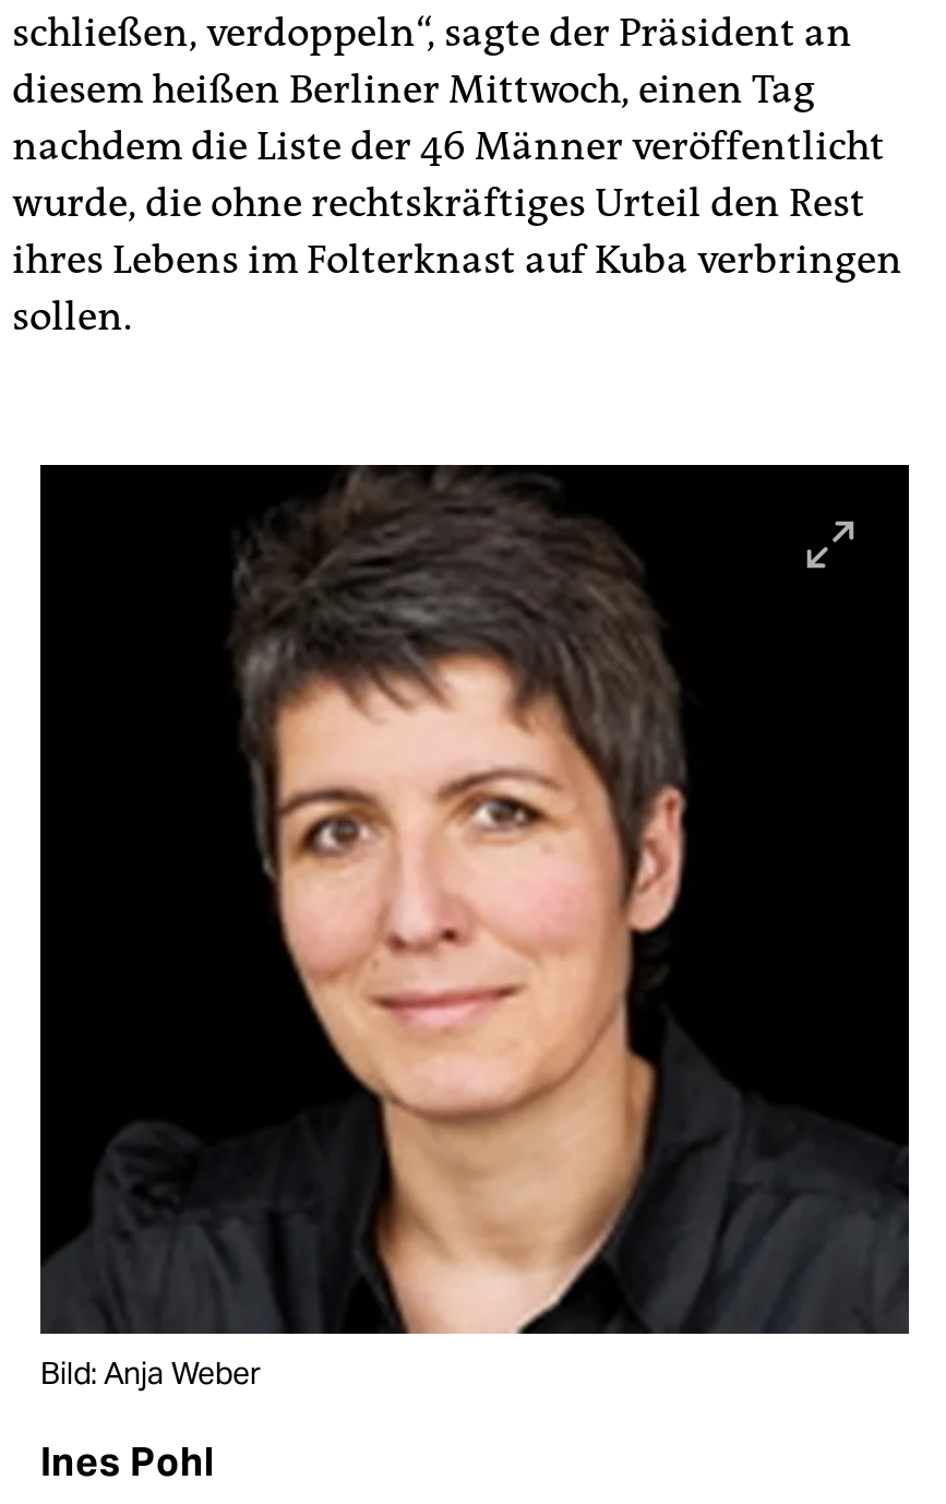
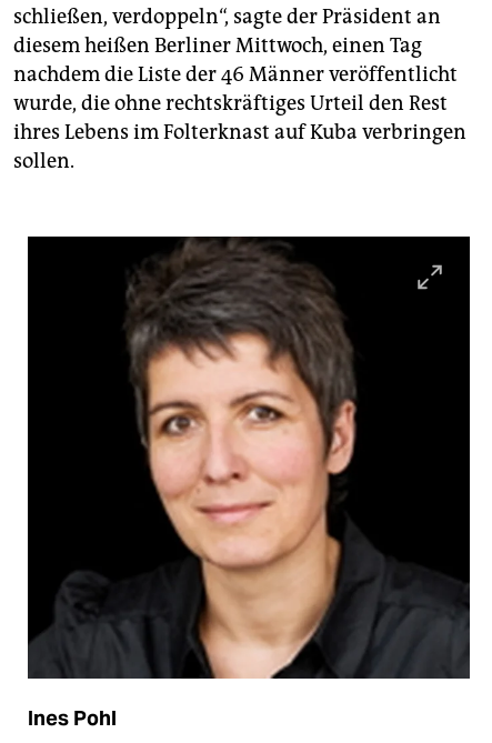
[40,1352,261,1392] Bild: Anja Weber -> none

